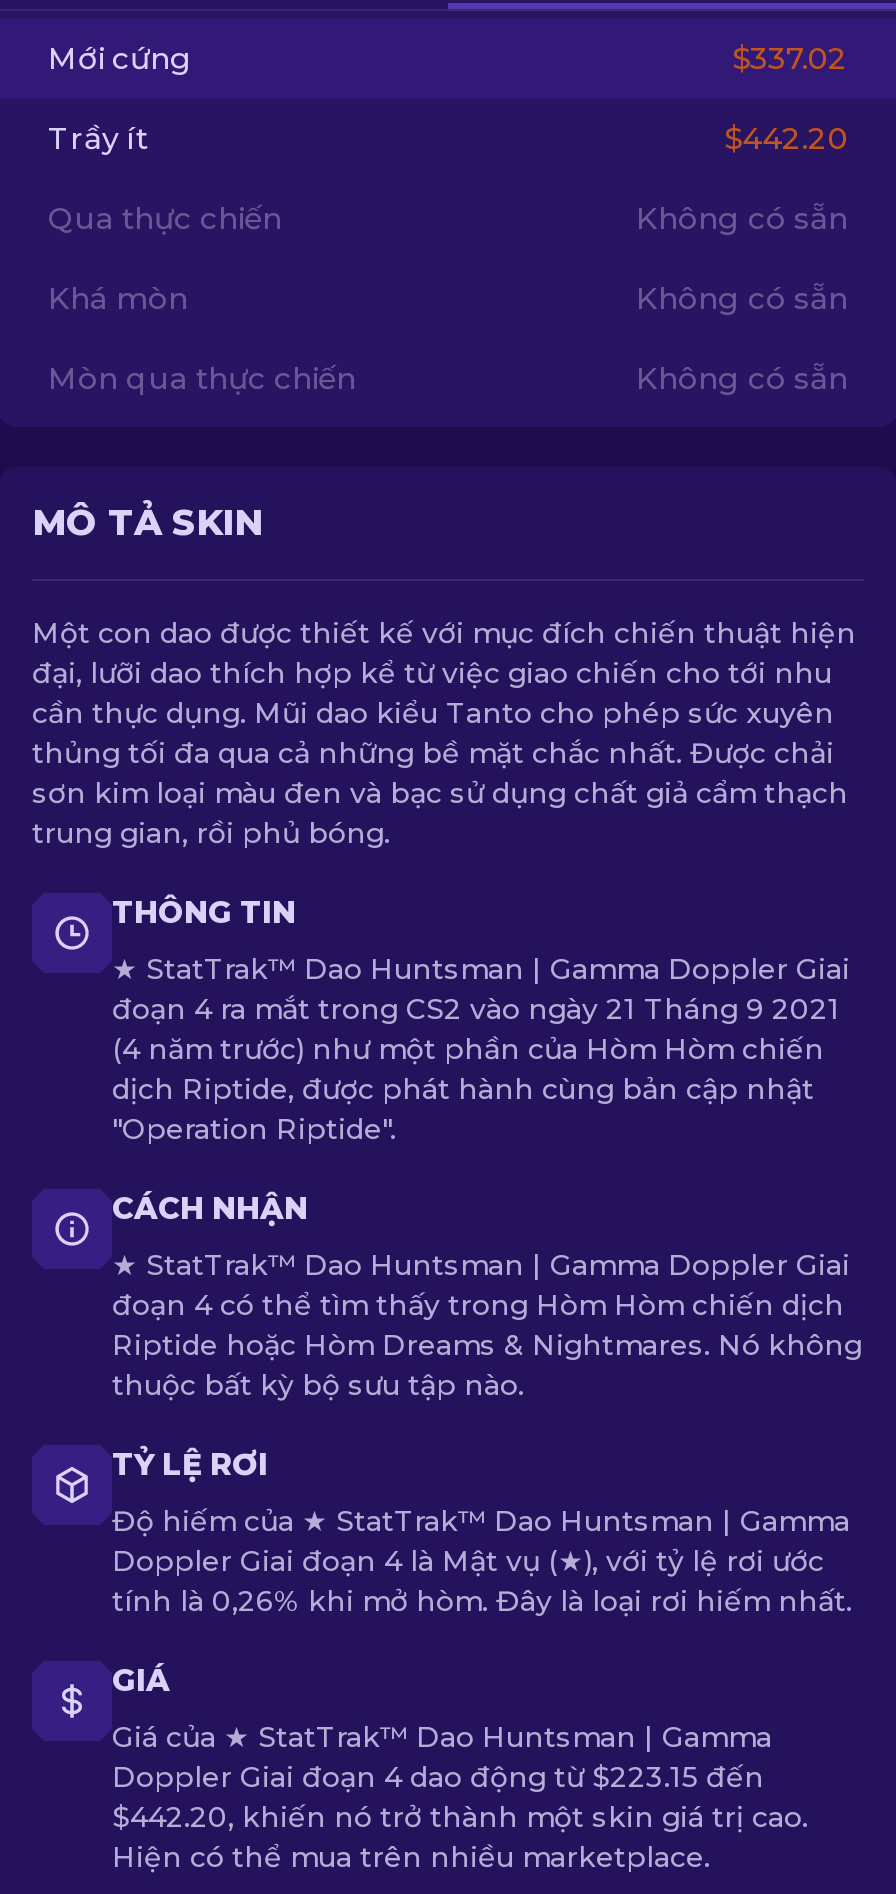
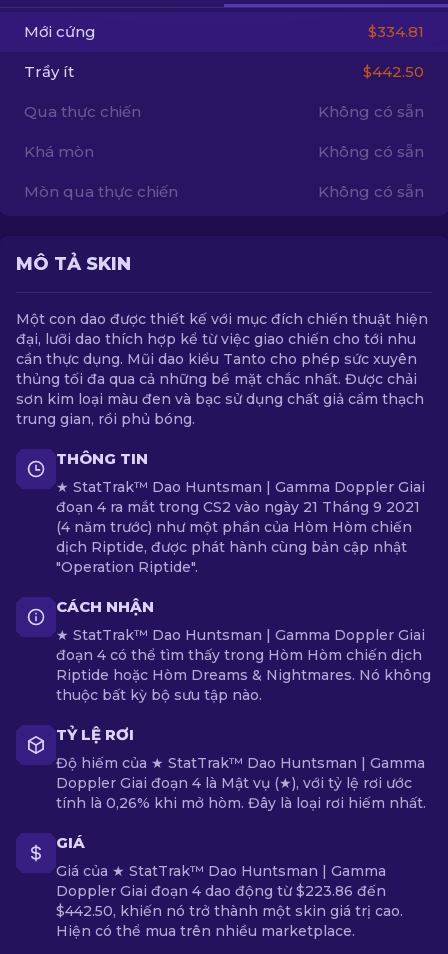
[732,39,848,77] $337.02 -> [368,22,424,41] $334.81
[724,119,848,157] $442.20 -> [363,62,424,81] $442.50
[112,1759,764,1795] Doppler Giai đoạn 4 dao động từ $223.15 đến -> [56,882,386,900] Doppler Giai đoạn 4 dao động từ $223.86 đến
[112,1799,808,1835] $442.20, khiến nó trở thành một skin giá trị cao. -> [56,902,403,920] $442.50, khiến nó trở thành một skin giá trị cao.

